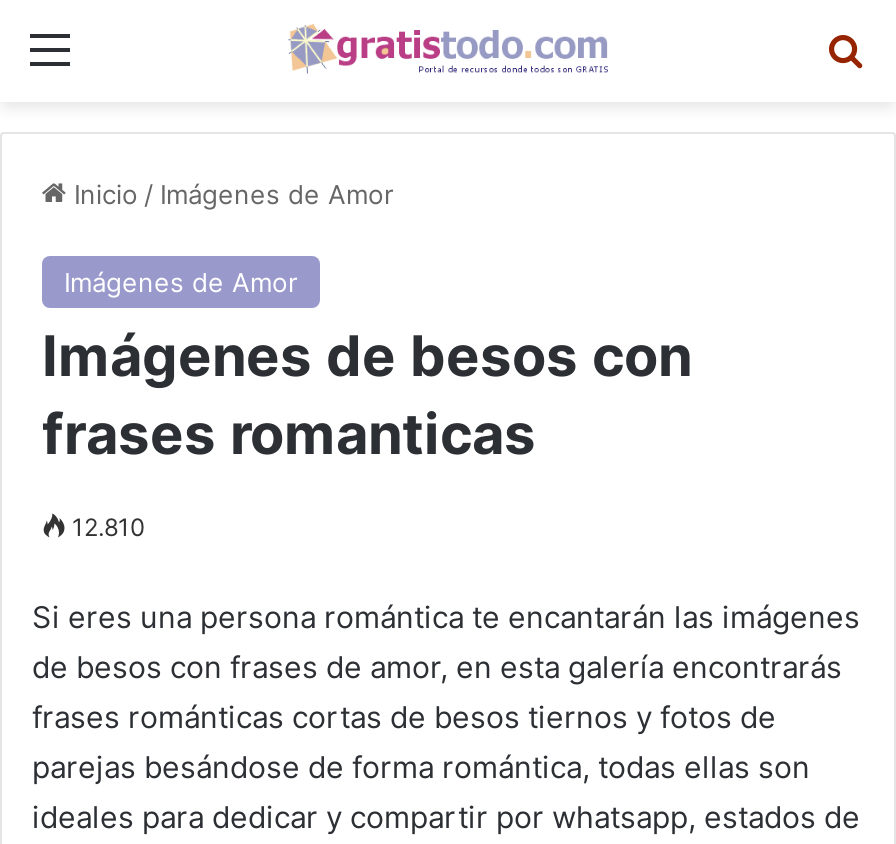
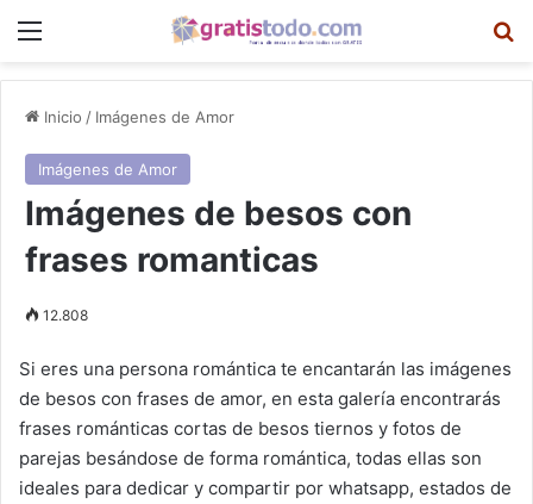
[66,511,146,541] 12.810 -> [39,306,88,324] 12.808

